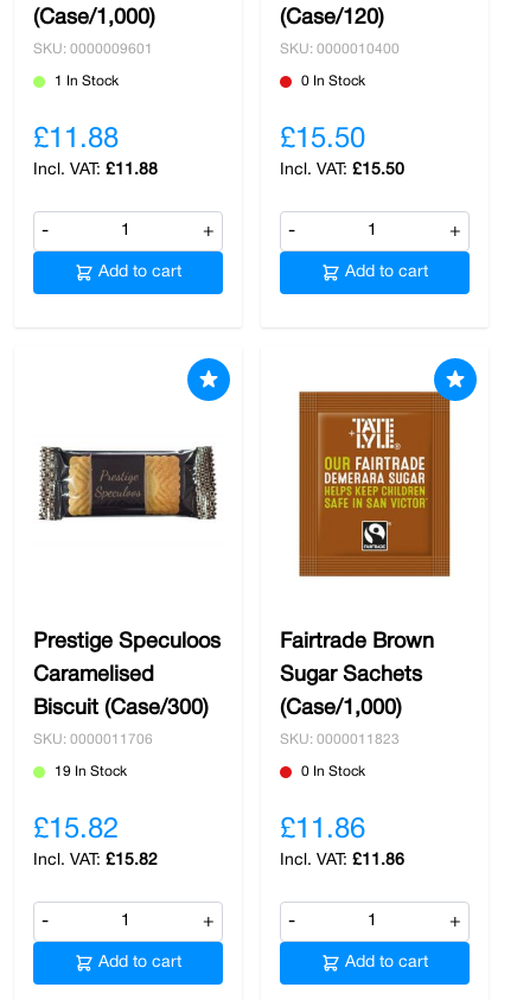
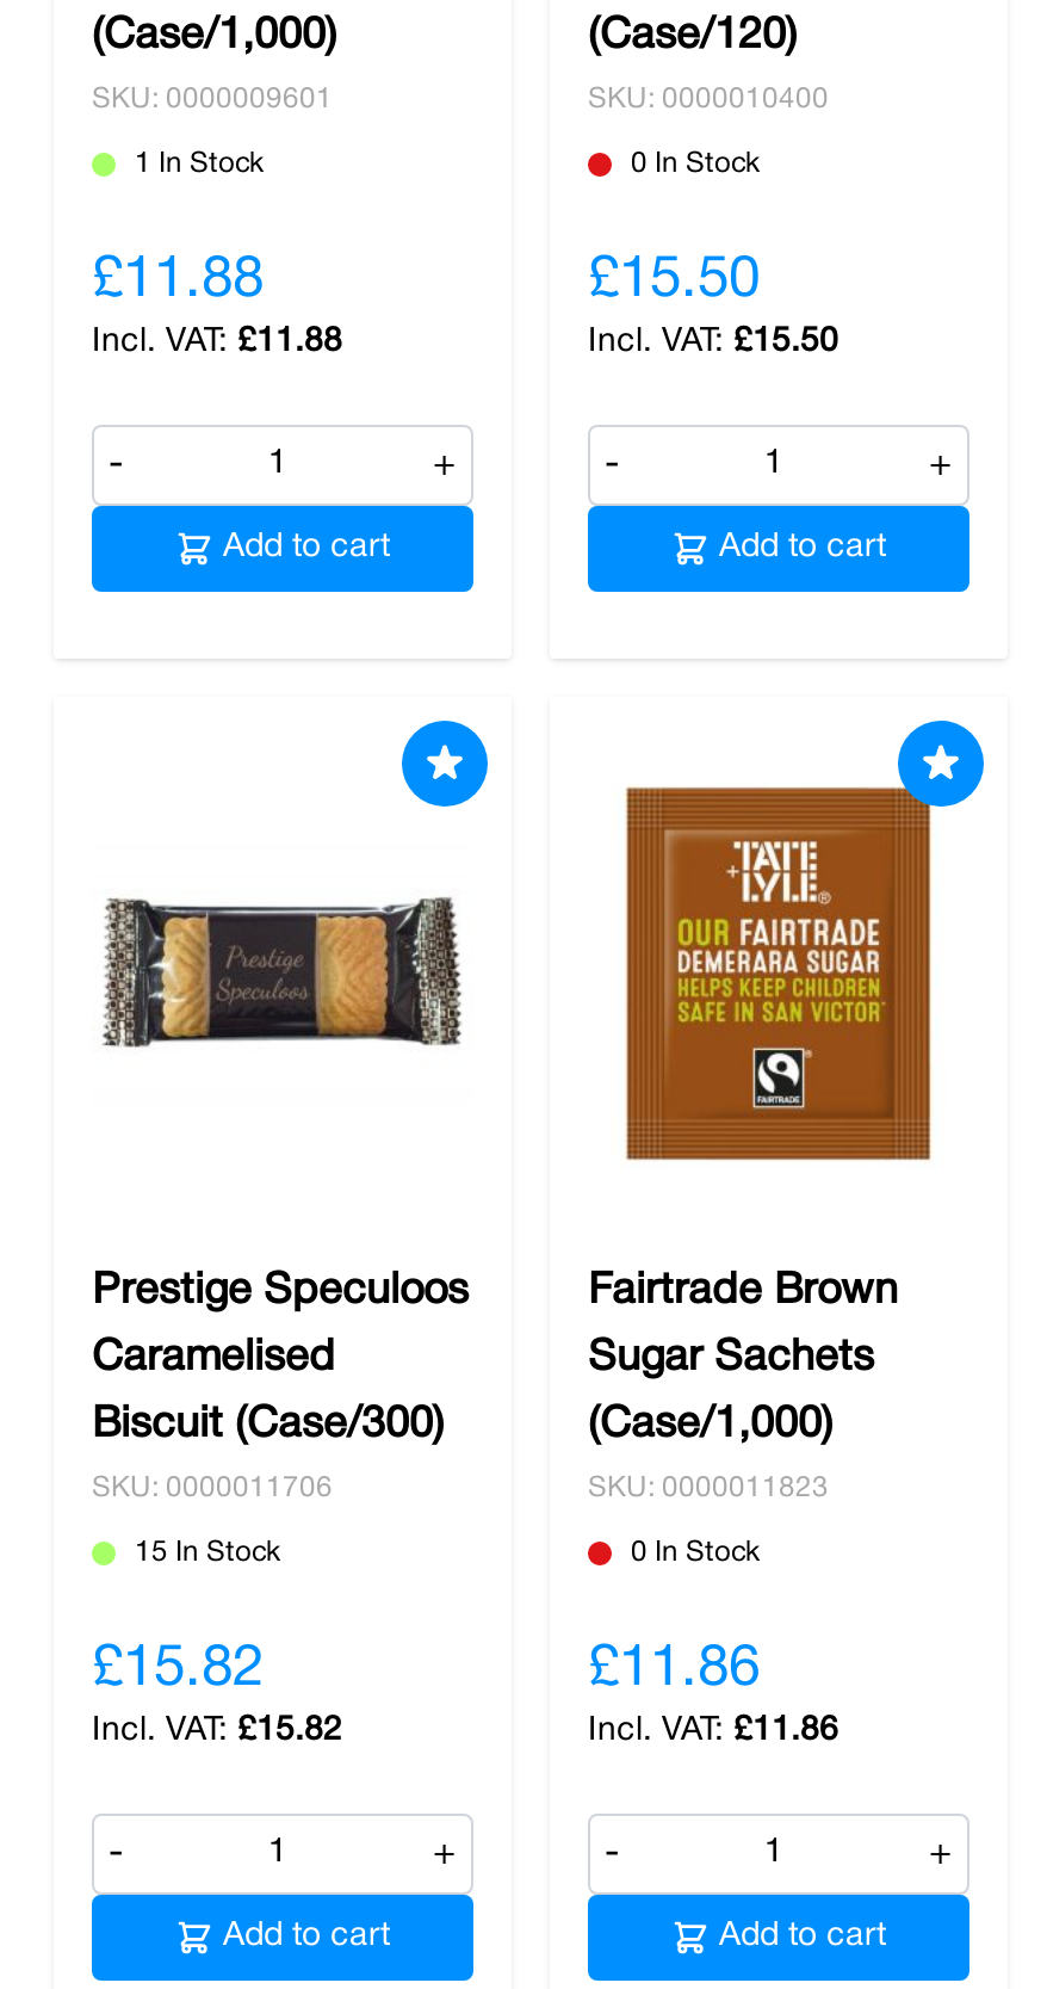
[55,765,127,778] 19 In Stock -> [135,1539,280,1565] 15 In Stock

